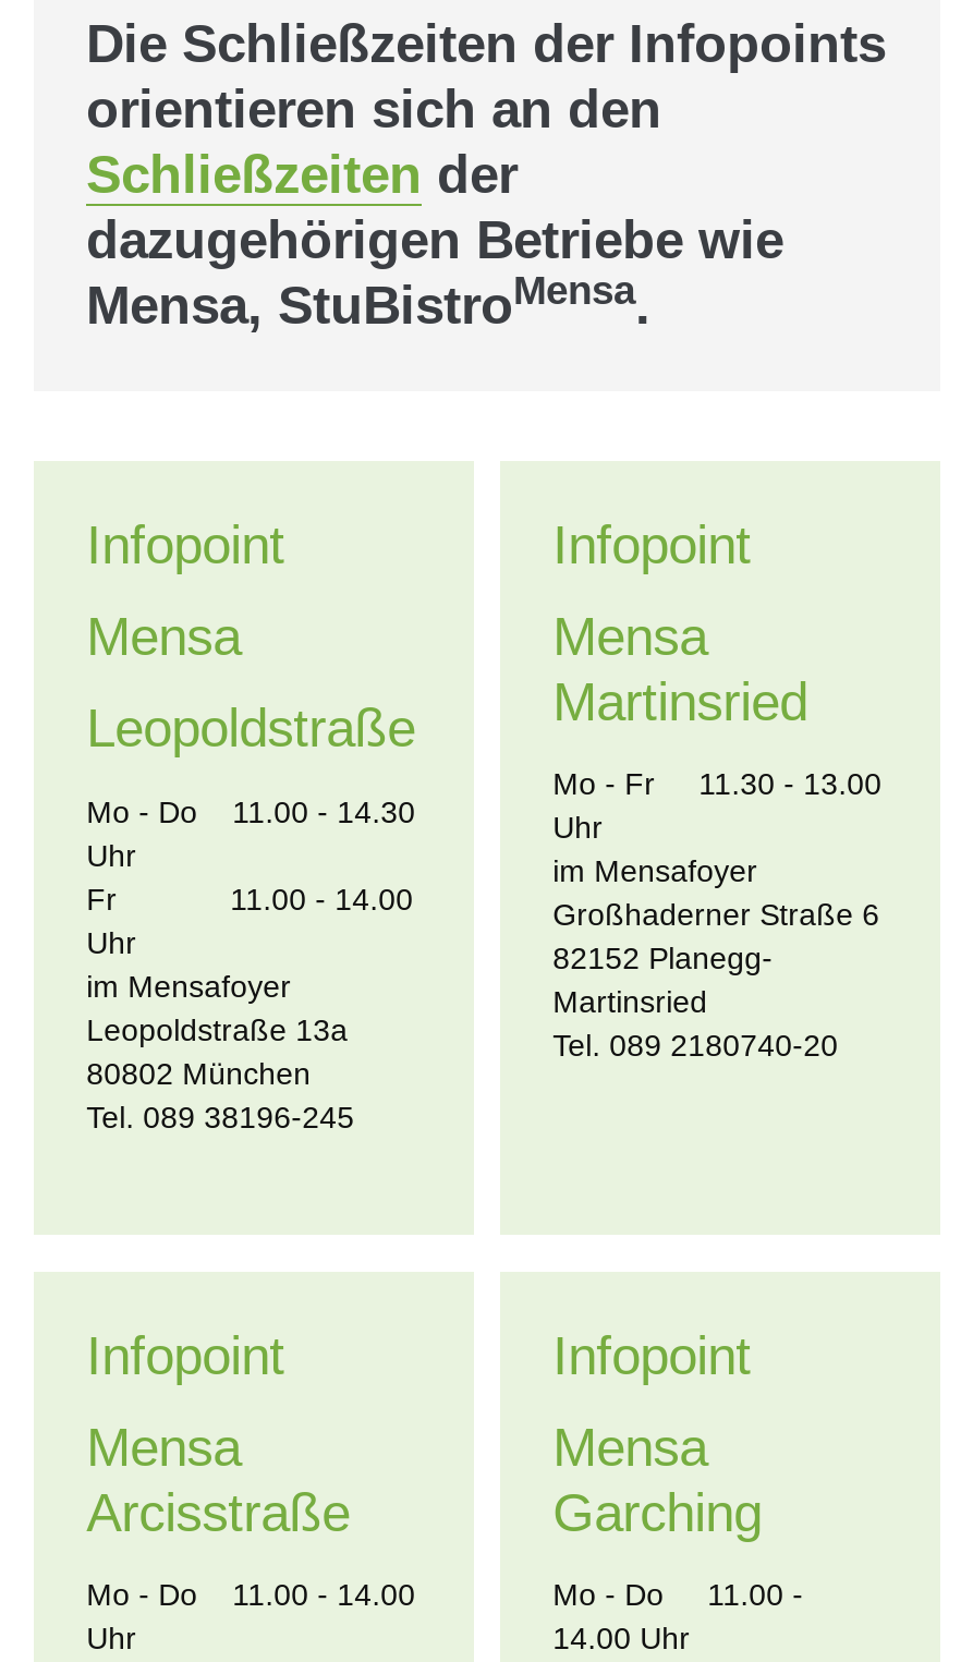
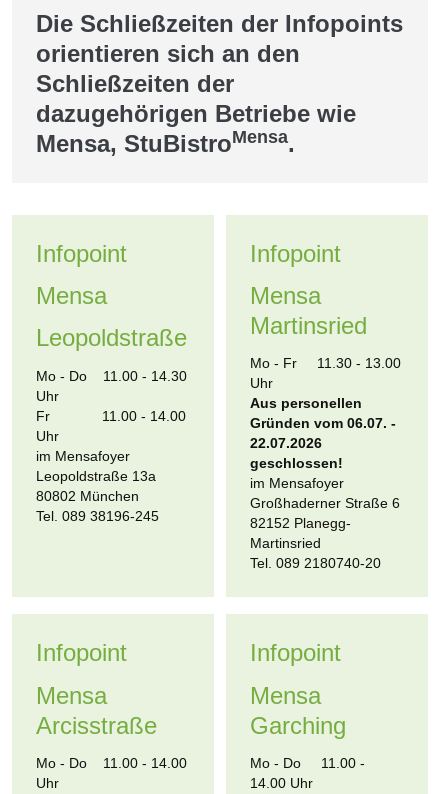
moved [553,854,880,1064] -> [250,475,400,571]: im Mensafoyer | Großhaderner Straße 6 | 82152 Planegg- | Martinsried | Tel. 089 2180740-20
none -> [250,395,396,471] Aus personellen | Gründen vom 06.07. - | 22.07.2026 | geschlossen!

